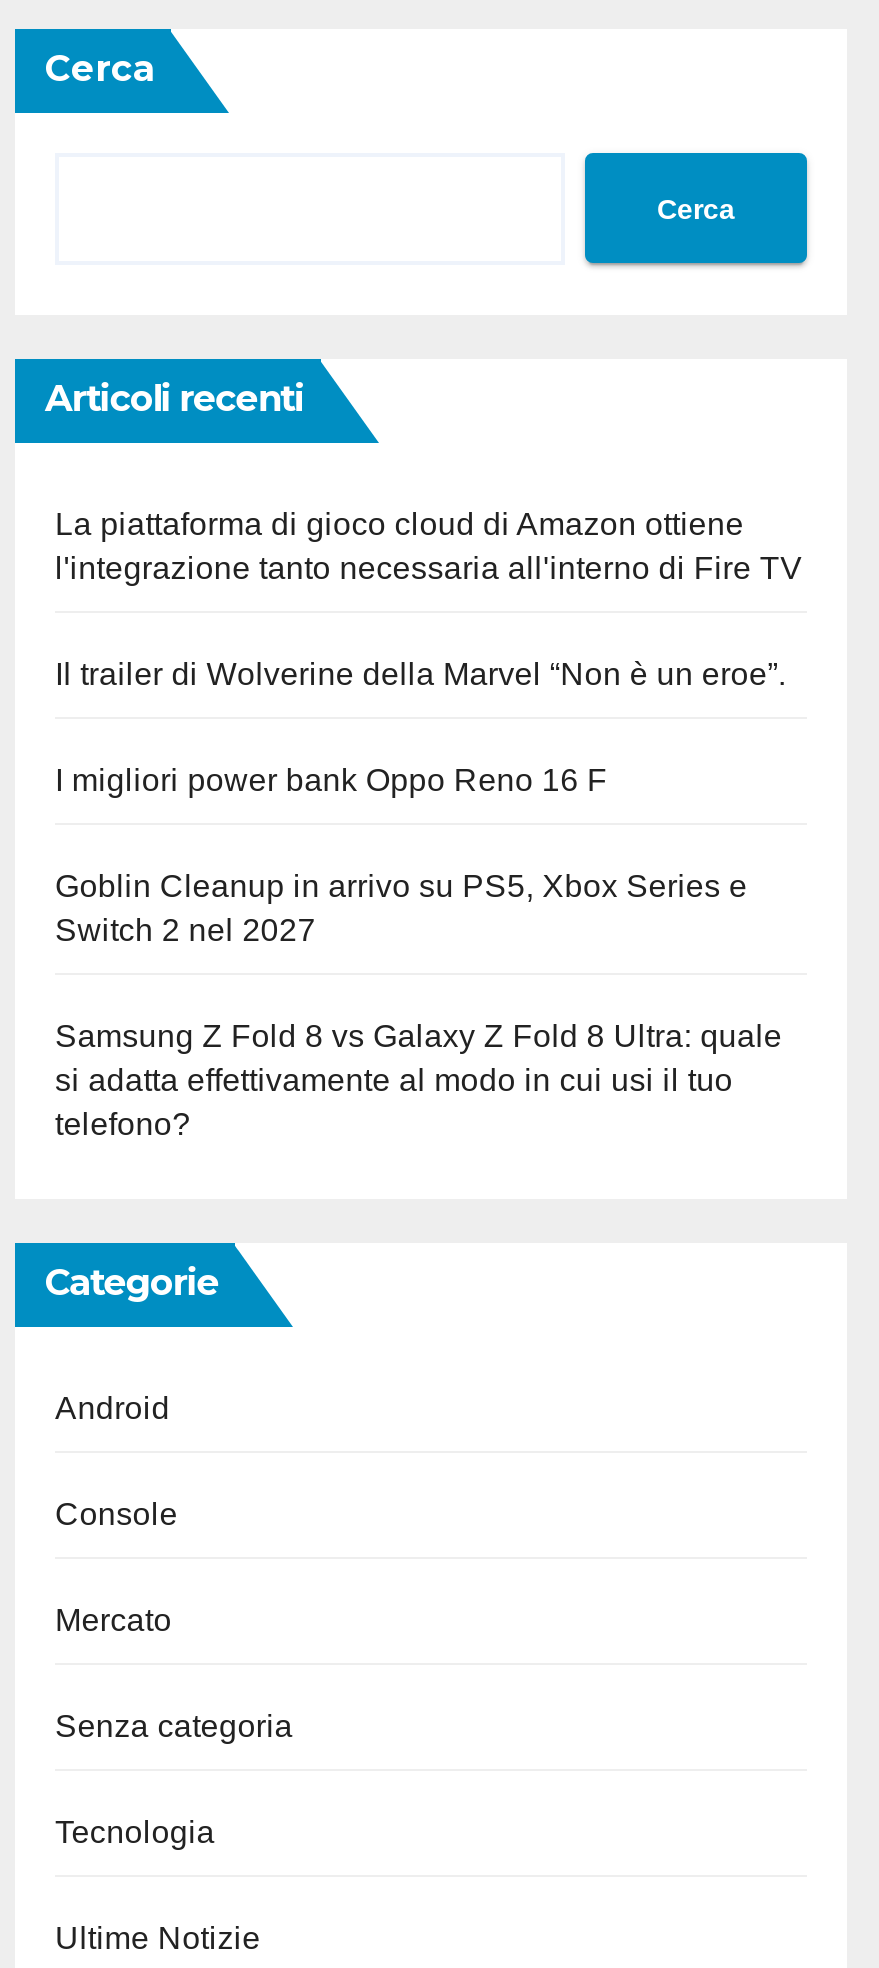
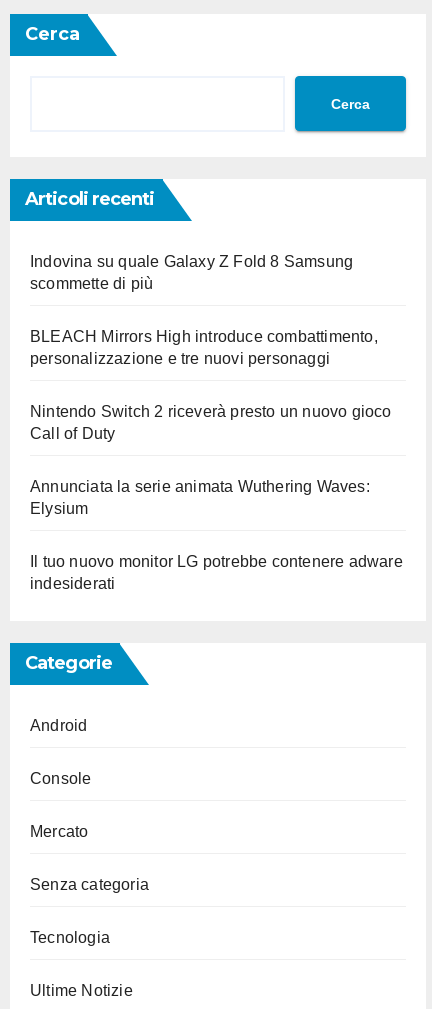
[55,507,803,585] La piattaforma di gioco cloud di Amazon ottiene | l'integrazione tanto necessaria all'interno di Fire TV -> [30,253,353,292] Indovina su quale Galaxy Z Fold 8 Samsung | scommette di più
[55,657,786,691] Il trailer di Wolverine della Marvel “Non è un eroe”. -> [30,328,378,367] BLEACH Mirrors High introduce combattimento, | personalizzazione e tre nuovi personaggi
[55,763,607,797] I migliori power bank Oppo Reno 16 F -> [30,403,392,442] Nintendo Switch 2 riceverà presto un nuovo gioco | Call of Duty
[55,869,747,947] Goblin Cleanup in arrivo su PS5, Xbox Series e | Switch 2 nel 2027 -> [30,478,370,517] Annunciata la serie animata Wuthering Waves: | Elysium
[55,1019,782,1141] Samsung Z Fold 8 vs Galaxy Z Fold 8 Ultra: quale | si adatta effettivamente al modo in cui usi il tuo | telefono? -> [30,553,403,592] Il tuo nuovo monitor LG potrebbe contenere adware | indesiderati

